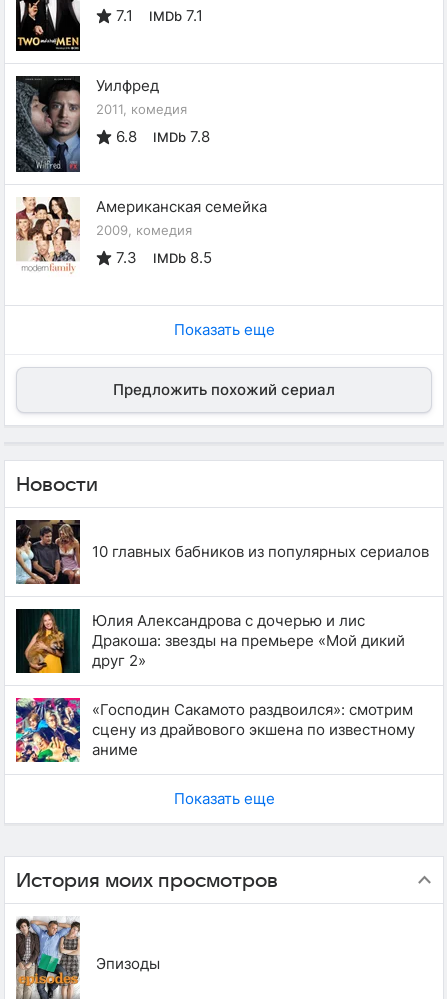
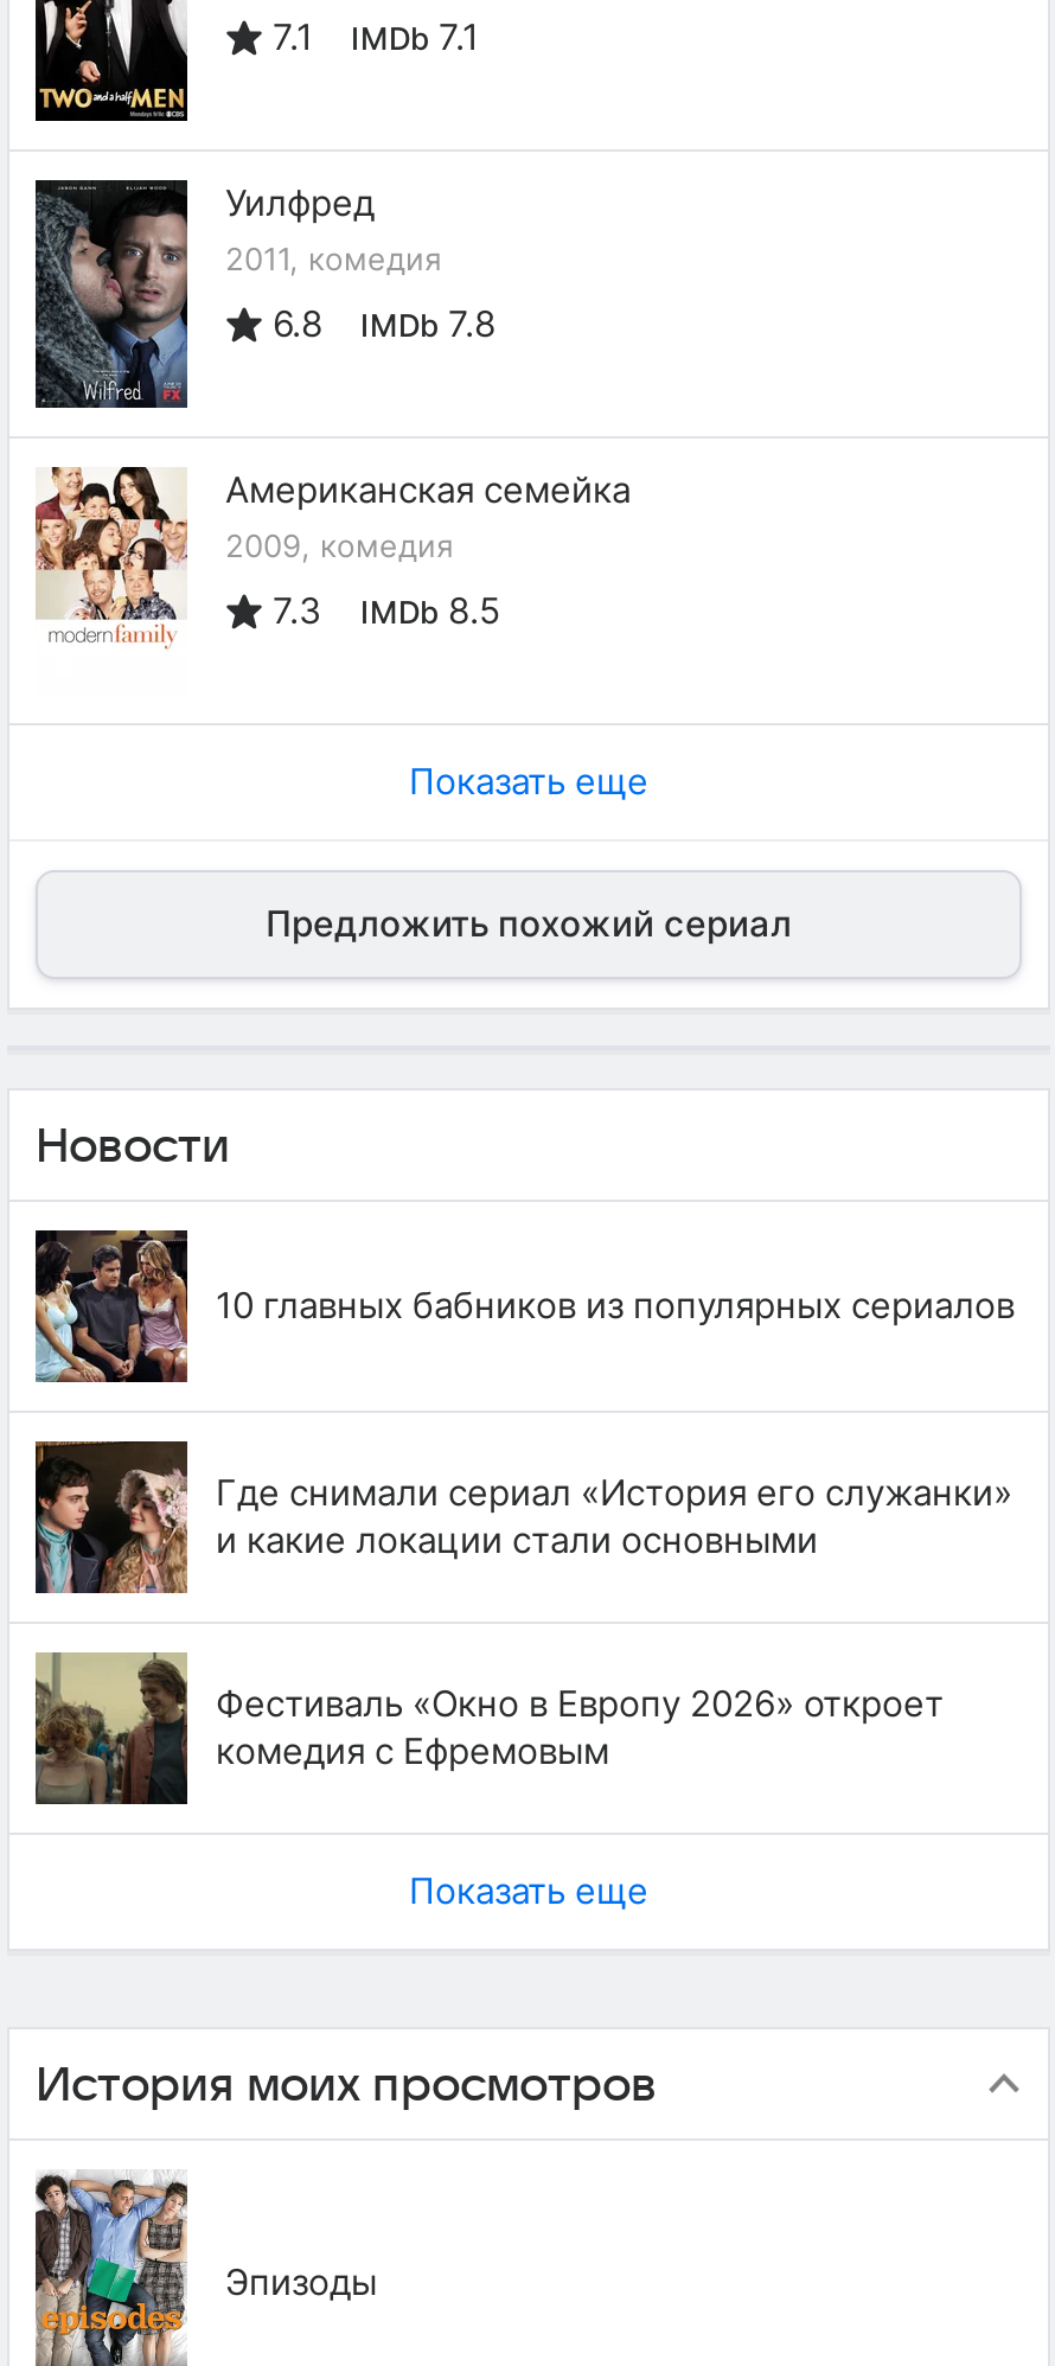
[16,608,405,674] [image] | Юлия Александрова с дочерью и лис | Дракоша: звезды на премьере «Мой дикий | друг 2» -> [36,1439,1012,1596] [image] | Где снимали сериал «История его служанки» | и какие локации стали основными
[15,697,415,763] [image] | «Господин Сакамото раздвоился»: смотрим | сцену из драйвового экшена по известному | аниме -> [33,1650,944,1807] [image] | Фестиваль «Окно в Европу 2026» откроет | комедия с Ефремовым

